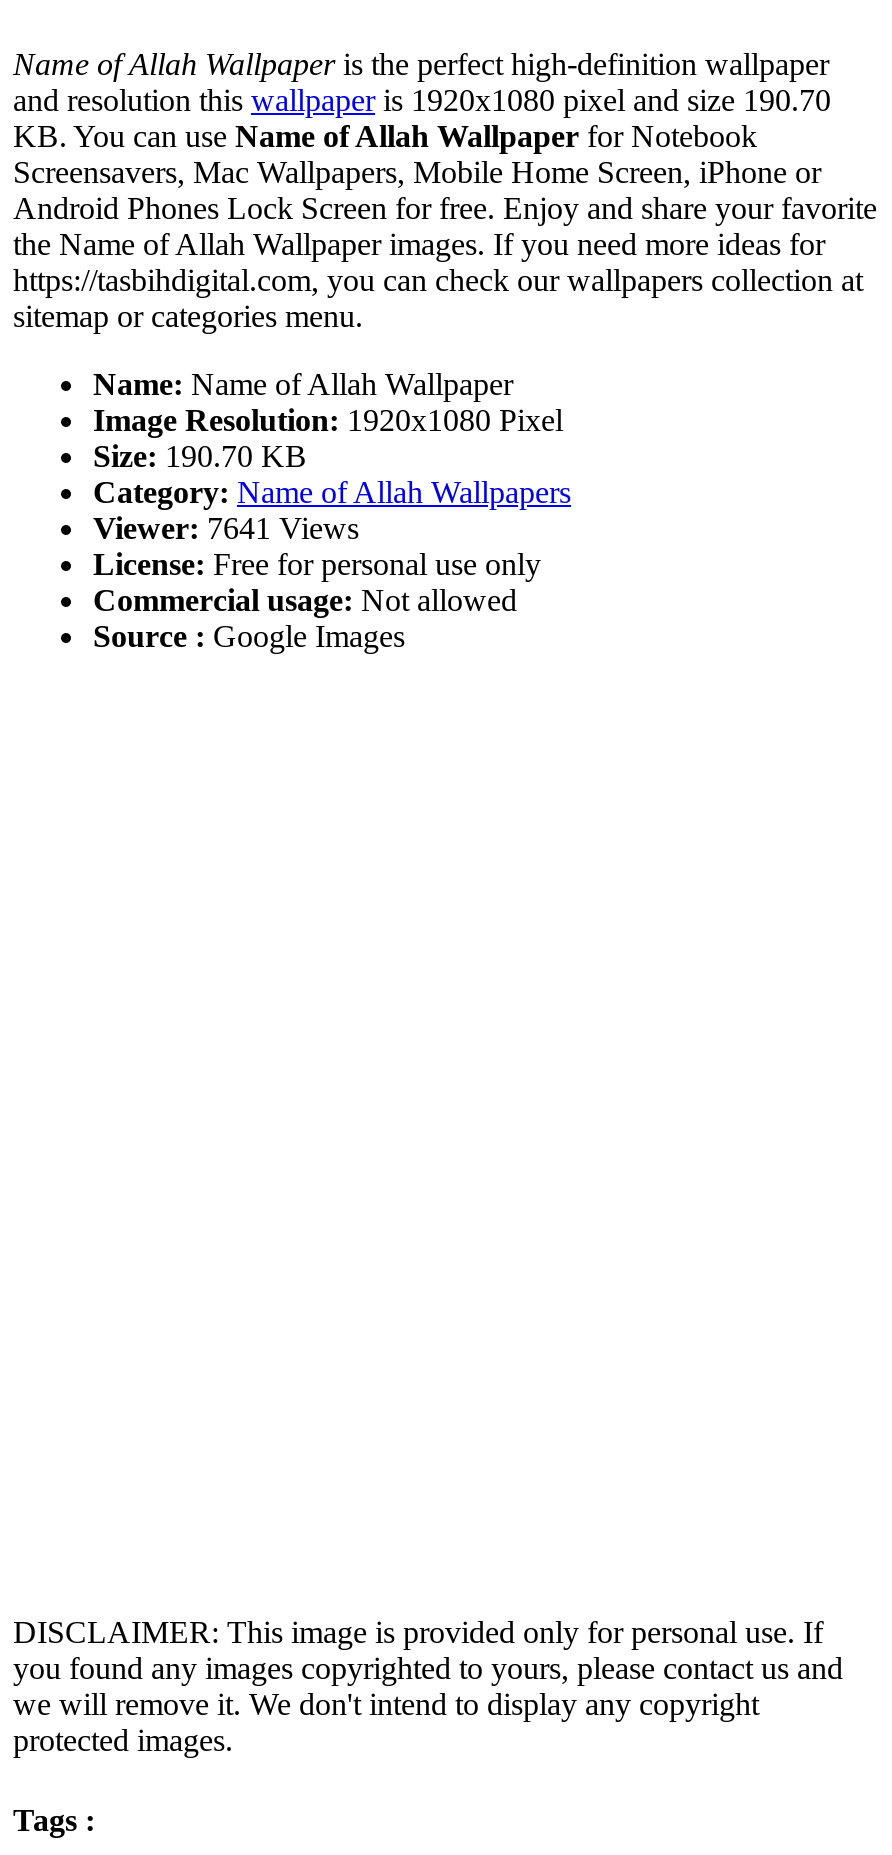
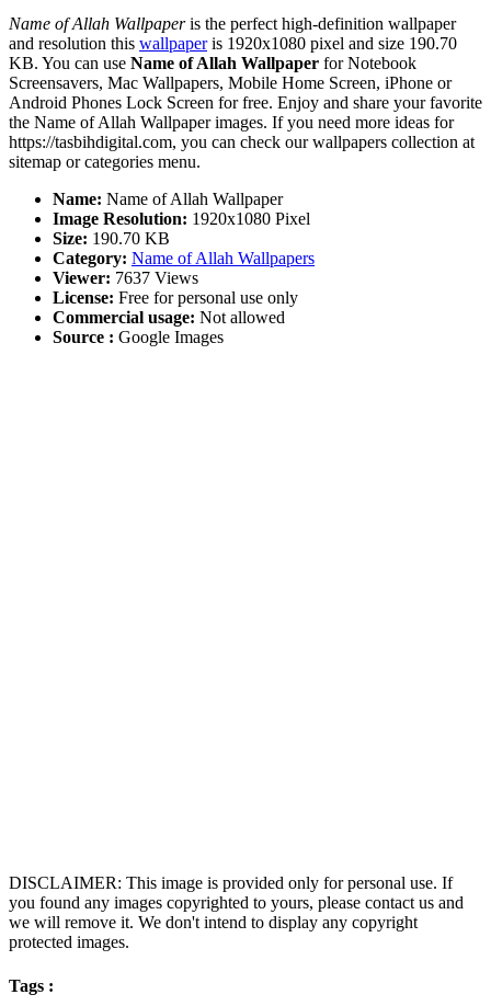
[93,512,359,546] Viewer: 7641 Views -> [53,269,198,288] Viewer: 7637 Views

